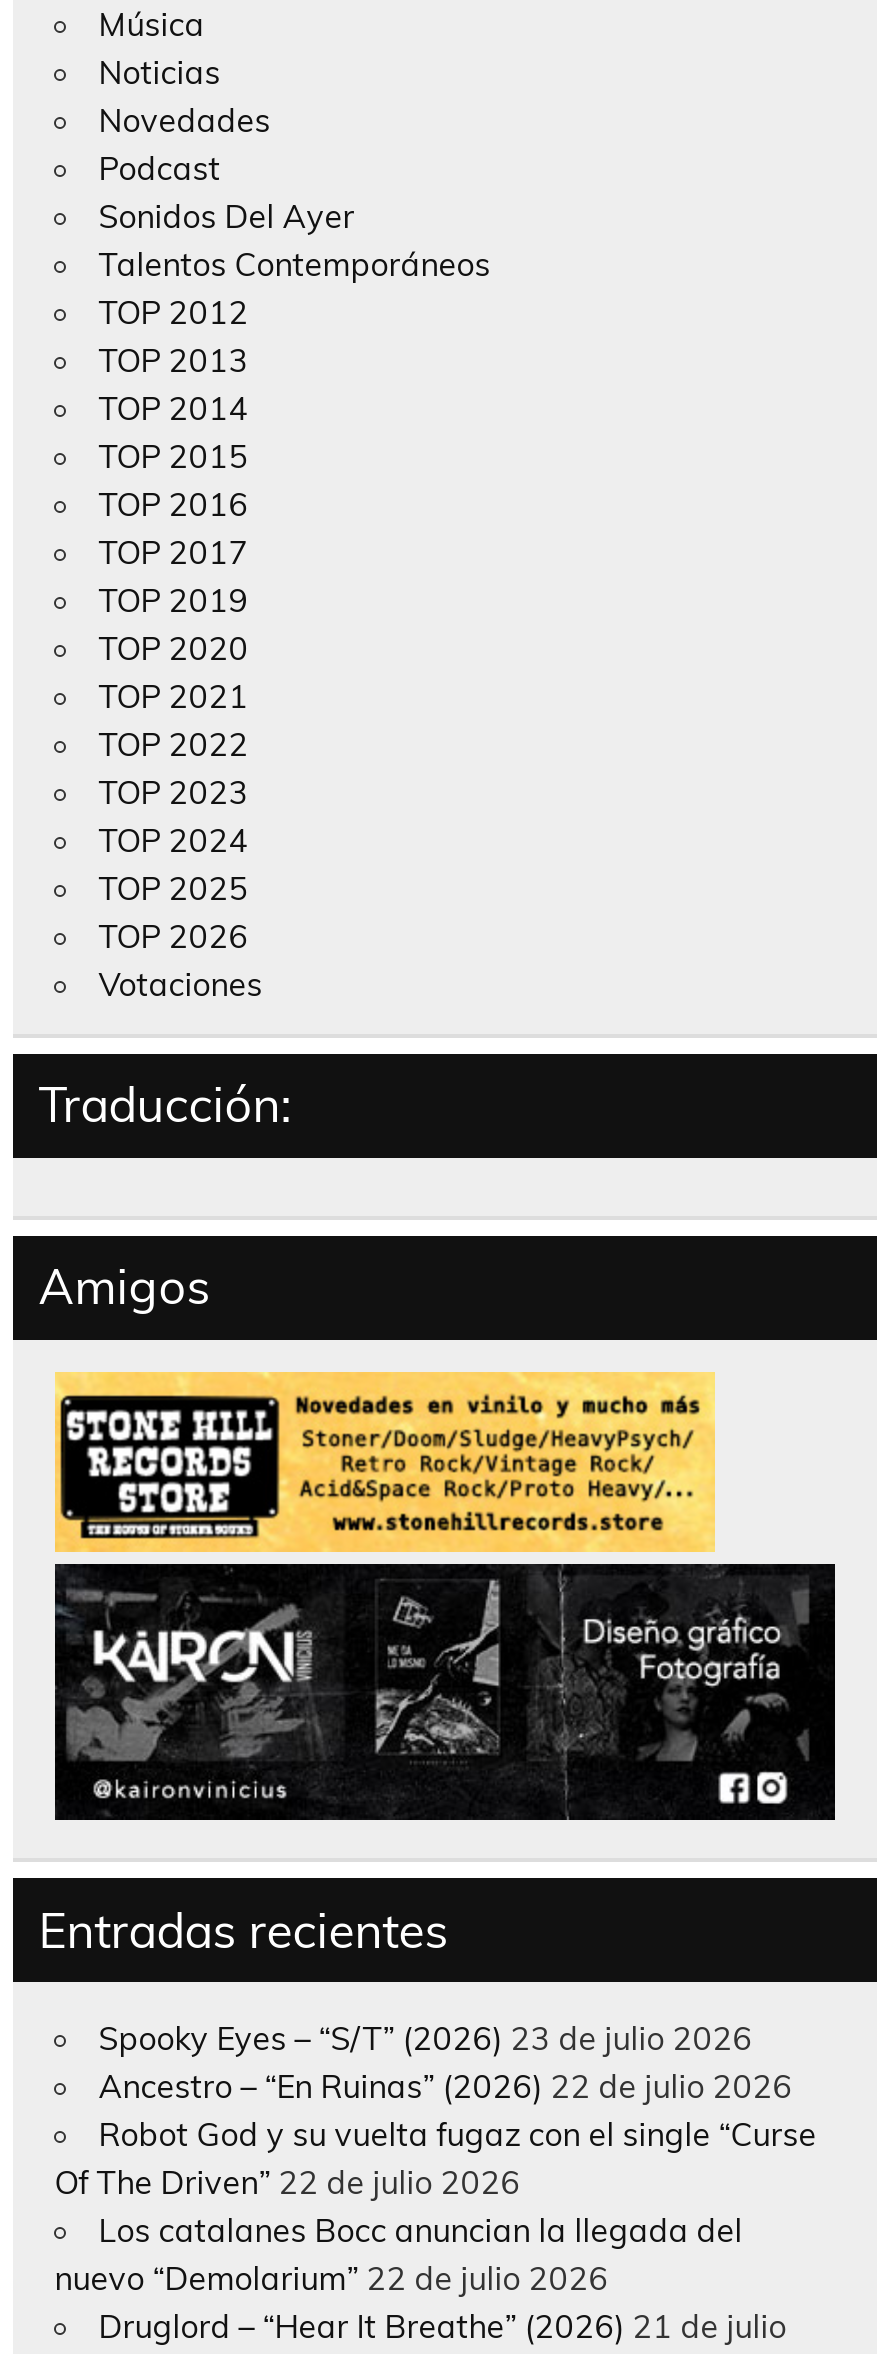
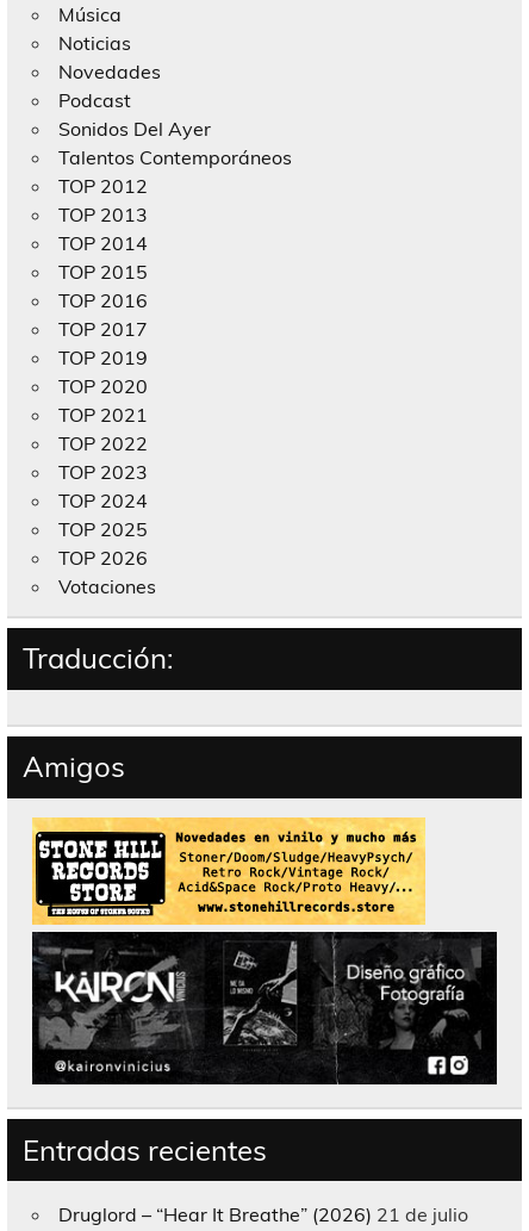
[55,2019,817,2299] Spooky Eyes – “S/T” (2026) 23 de julio 2026 | Ancestro – “En Ruinas” (2026) 22 de julio 2026 | Robot God y su vuelta fugaz con el single “Curse | Of The Driven” 22 de julio 2026 | Los catalanes Bocc anuncian la llegada del | nuevo “Demolarium” 22 de julio 2026 -> none

